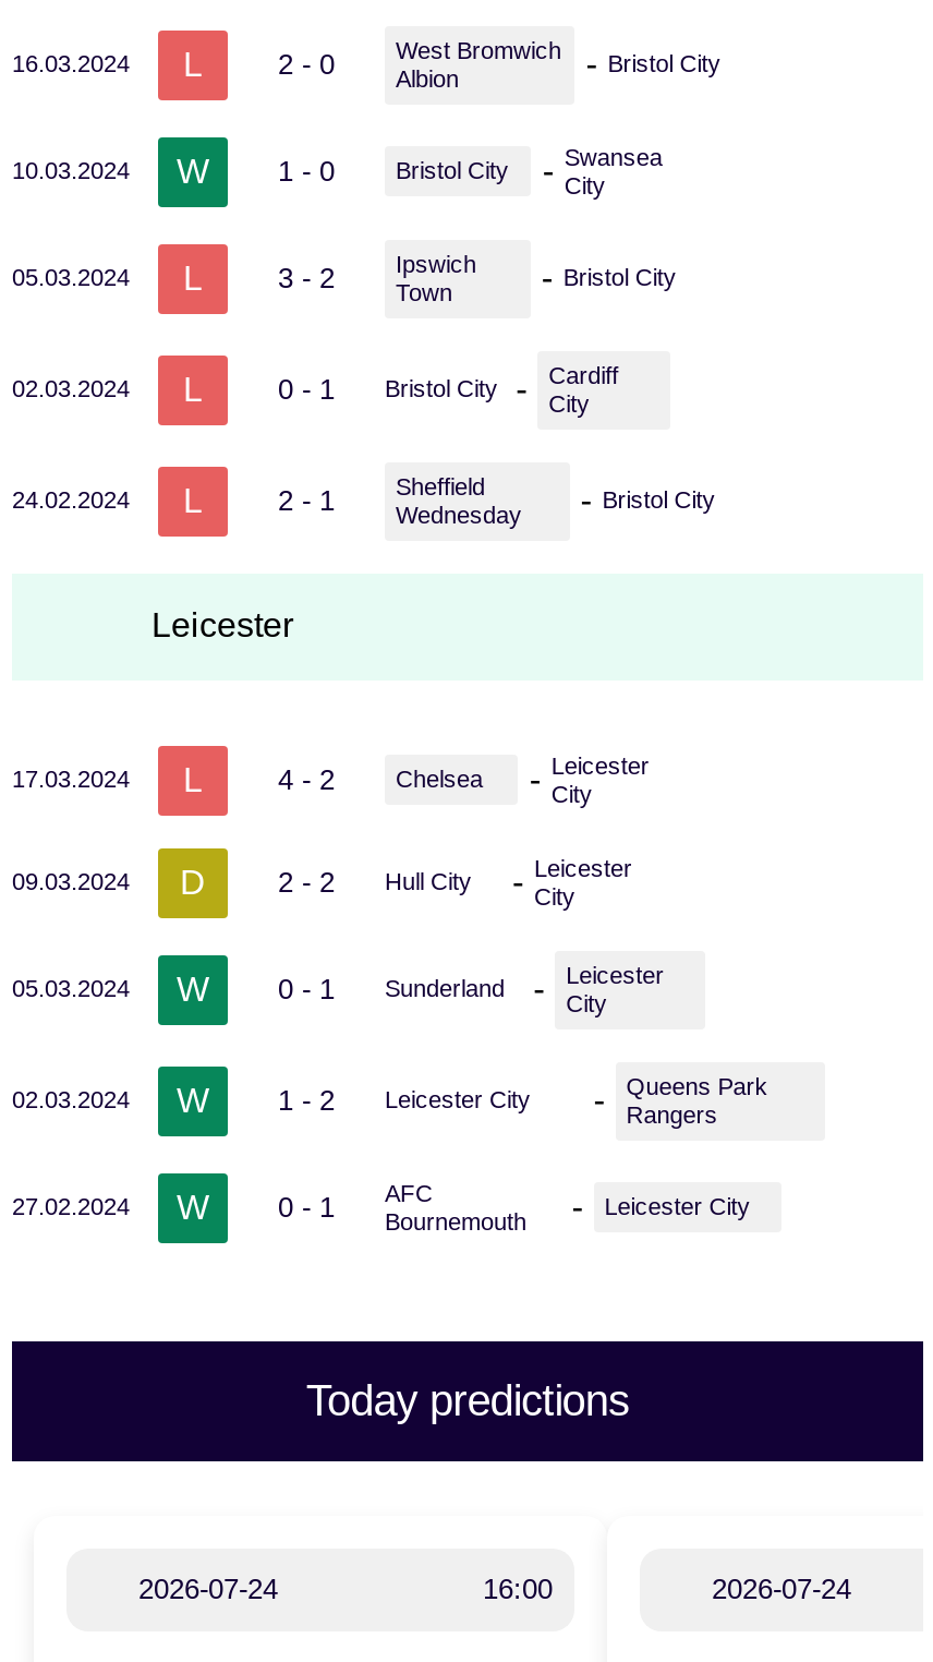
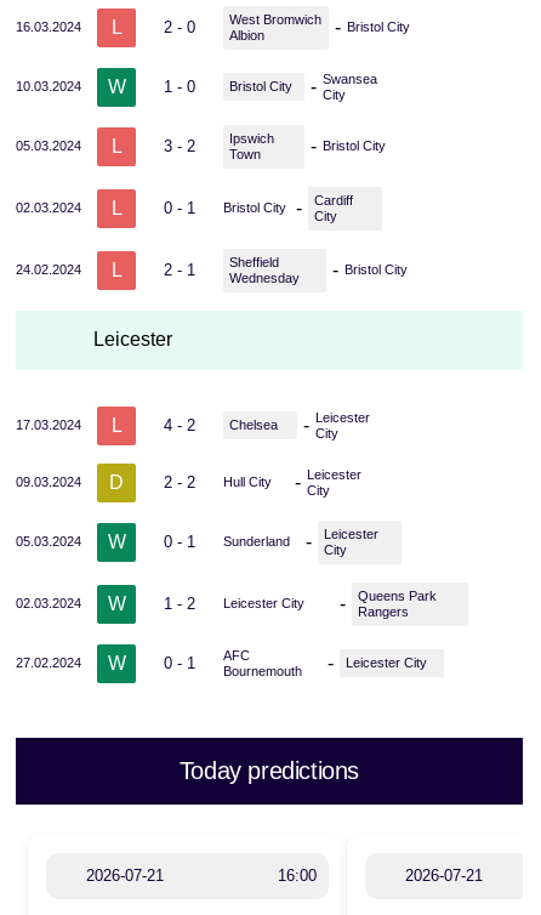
[138,1572,278,1605] 2026-07-24 -> [86,866,164,885] 2026-07-21
[712,1572,851,1605] 2026-07-24 -> [405,866,483,885] 2026-07-21

